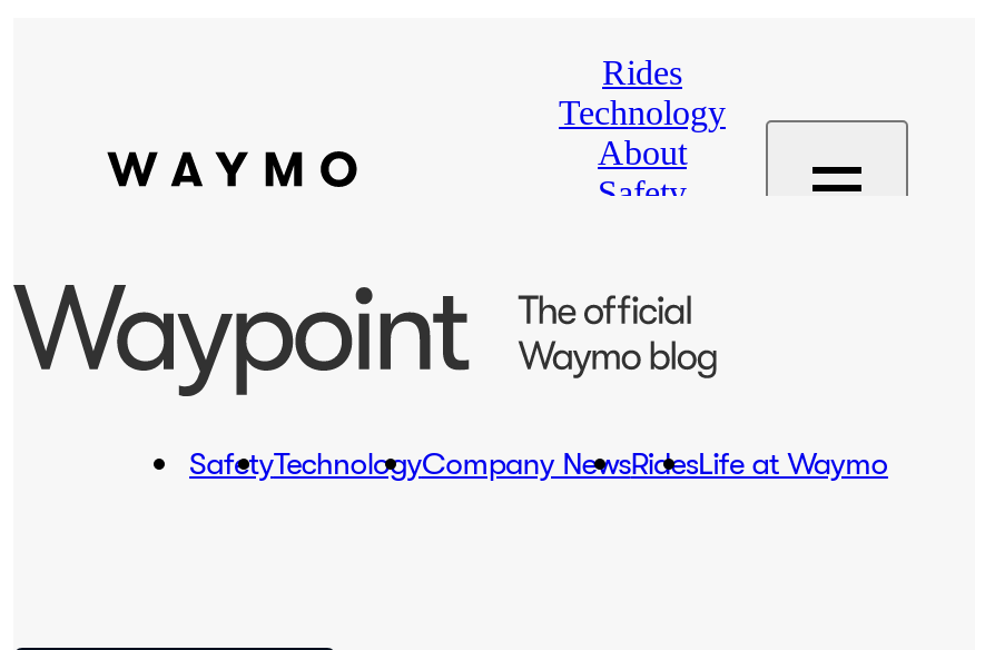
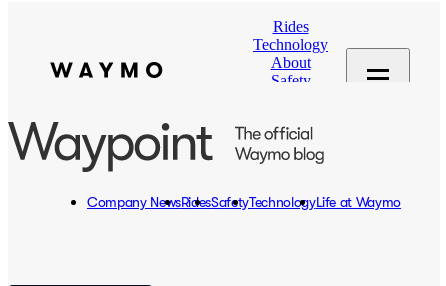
[13,431,888,480] Search Blog SafetyTechnologyCompany NewsRides Life at Waymo -> [8,187,401,209] Search Blog Company NewsRidesSafetyTechnology Life at Waymo

